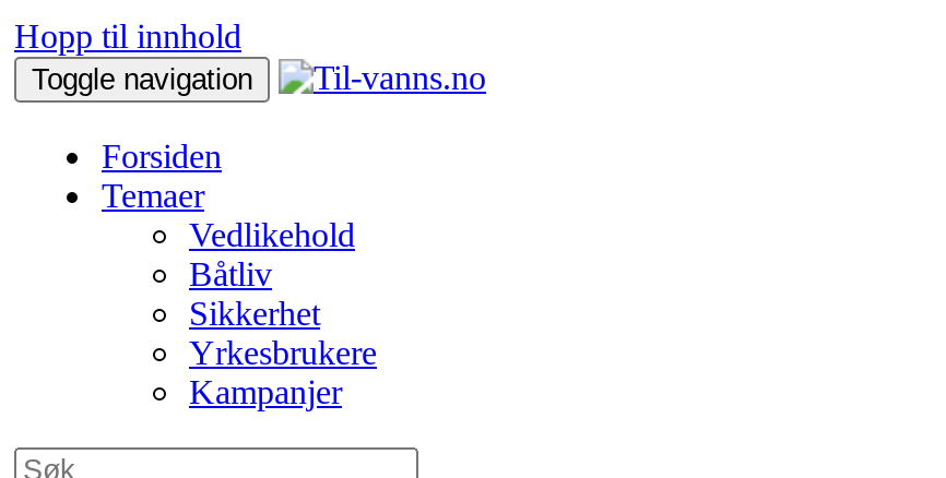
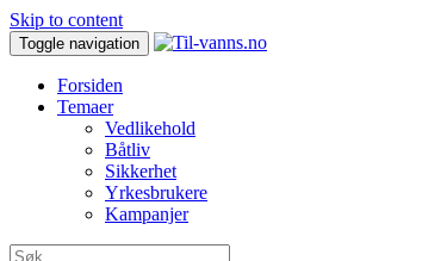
[14,17,241,55] Hopp til innhold -> [10,10,123,30] Skip to content

